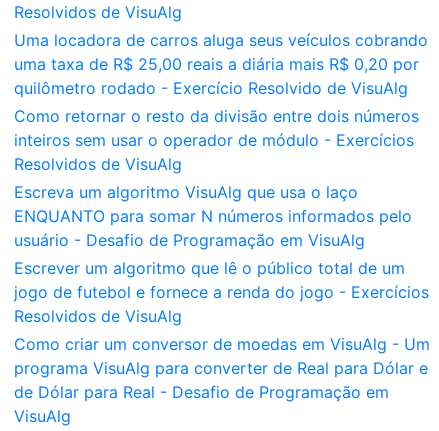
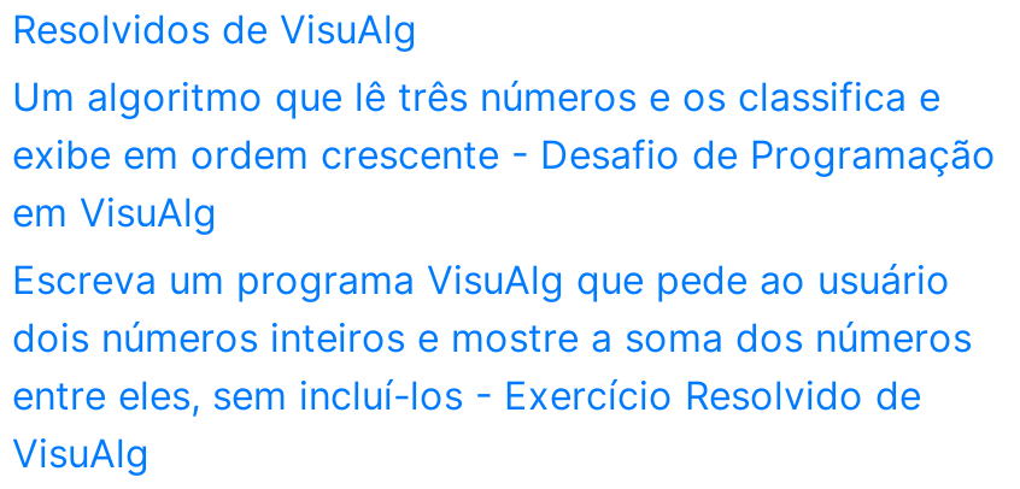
[14,30,430,402] Uma locadora de carros aluga seus veículos cobrando | uma taxa de R$ 25,00 reais a diária mais R$ 0,20 por | quilômetro rodado - Exercício Resolvido de VisuAlg | Como retornar o resto da divisão entre dois números | inteiros sem usar o operador de módulo - Exercícios | Resolvidos de VisuAlg | Escreva um algoritmo VisuAlg que usa o laço | ENQUANTO para somar N números informados pelo | usuário - Desafio de Programação em VisuAlg | Escrever um algoritmo que lê o público total de um | jogo de futebol e fornece a renda do jogo - Exercícios | Resolvidos de VisuAlg | Como criar um conversor de moedas em VisuAlg - Um | programa VisuAlg para converter de Real para Dólar e | de Dólar para Real - Desafio de Programação em -> [12,72,996,419] Um algoritmo que lê três números e os classifica e | exibe em ordem crescente - Desafio de Programação | em VisuAlg | Escreva um programa VisuAlg que pede ao usuário | dois números inteiros e mostre a soma dos números | entre eles, sem incluí-los - Exercício Resolvido de

